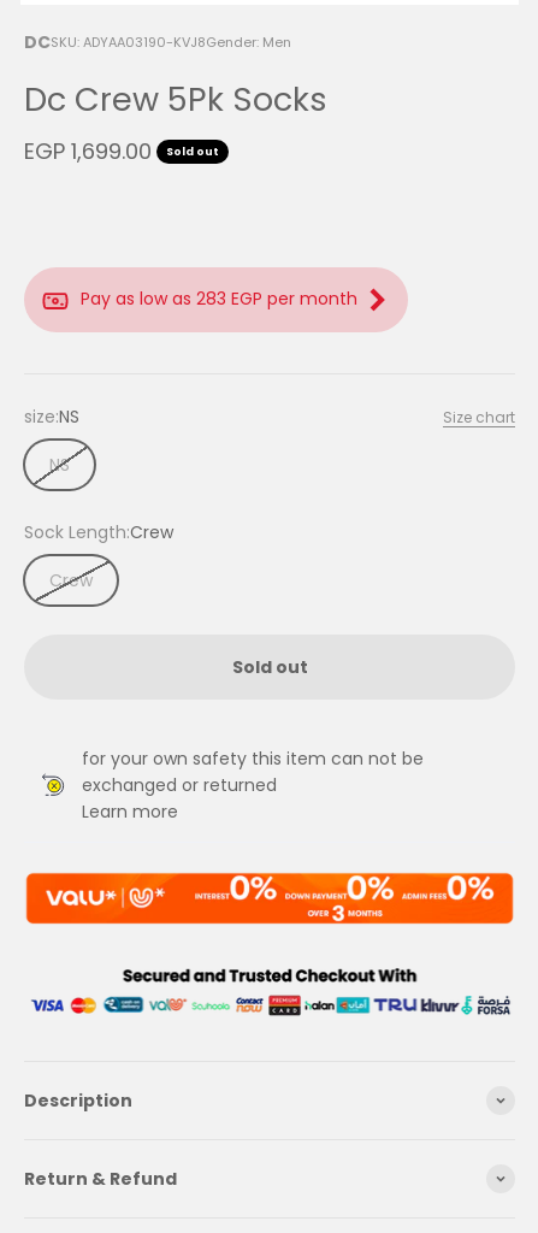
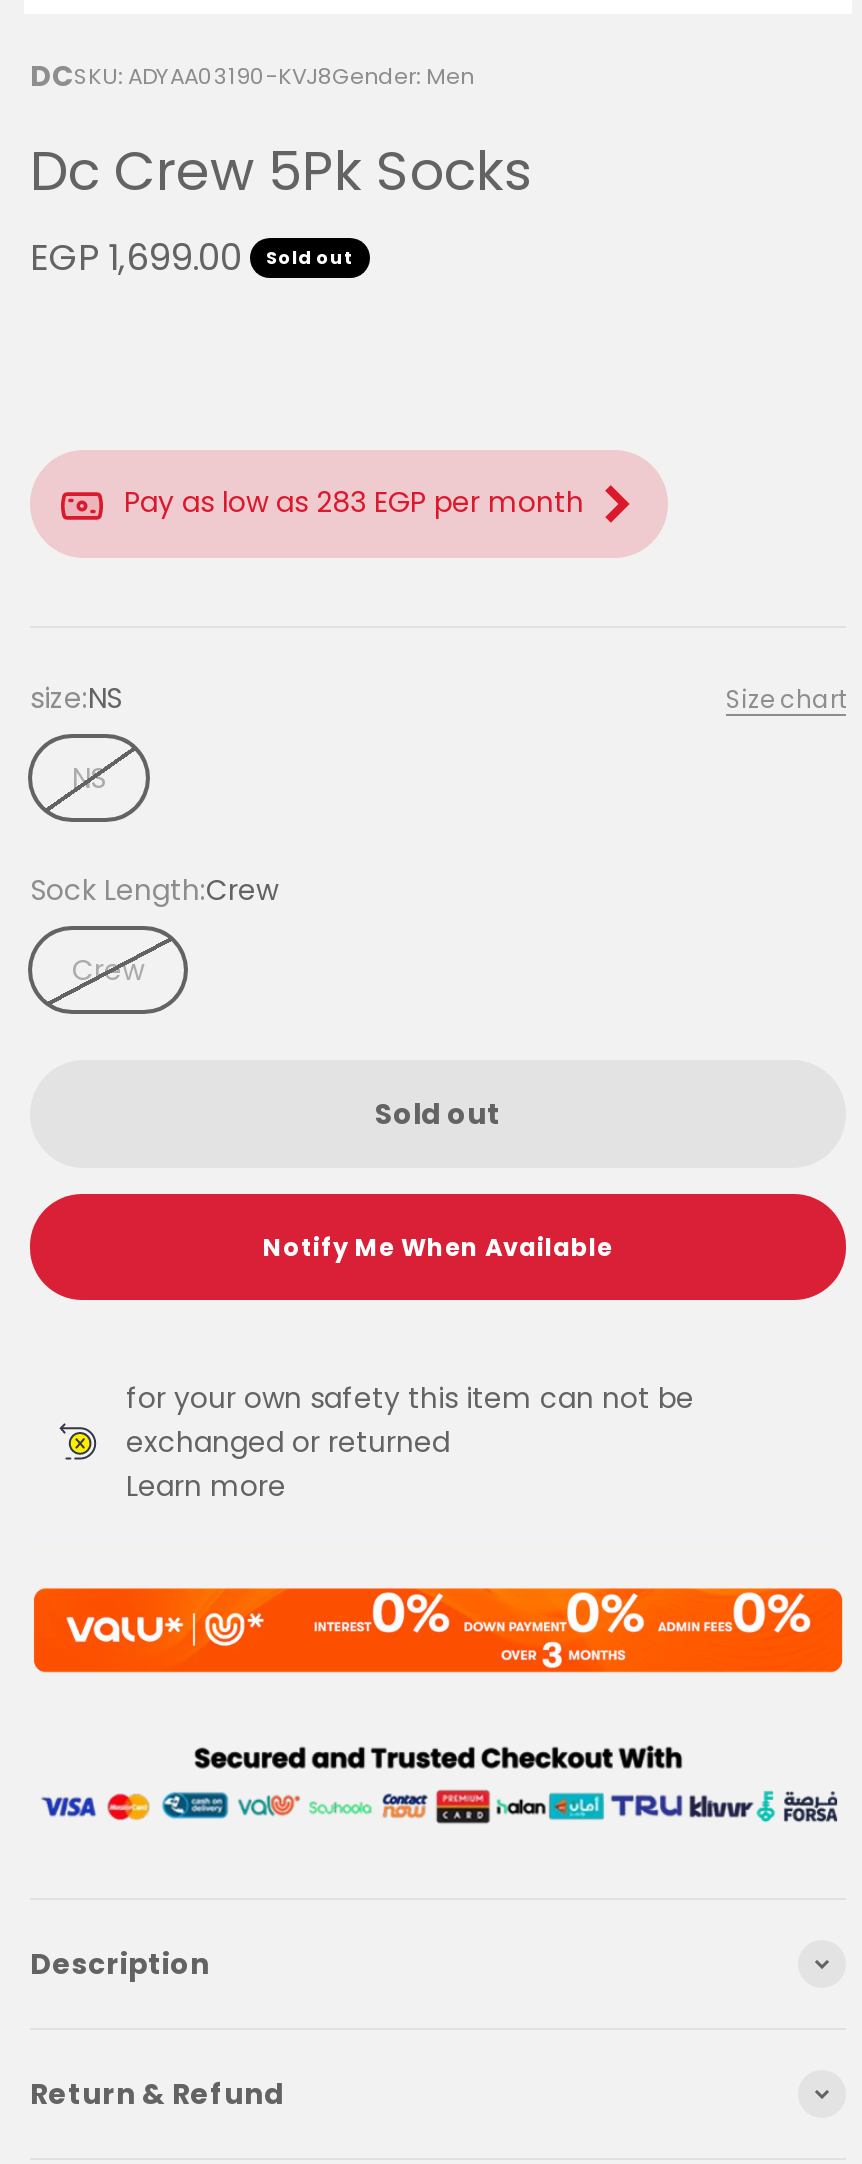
none -> [263,1229,613,1263] Notify Me When Available

